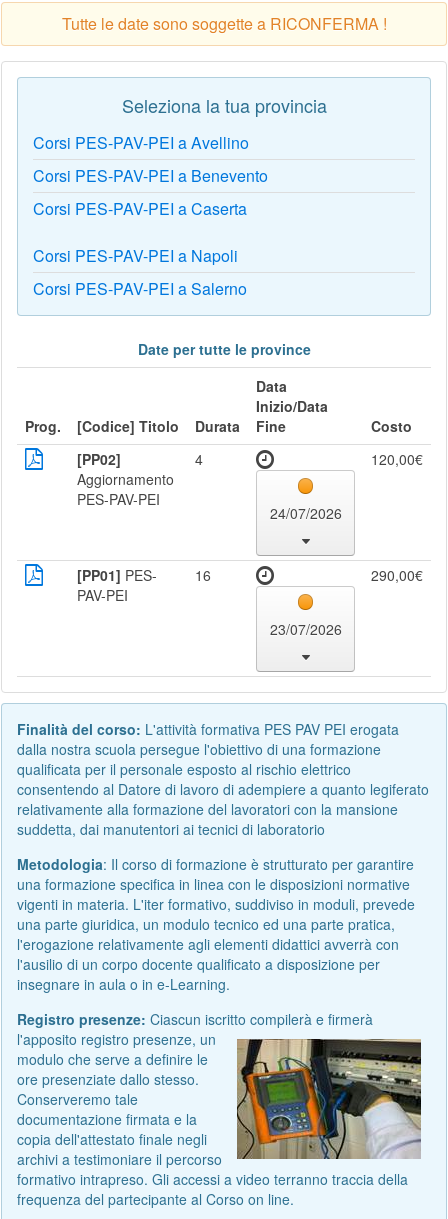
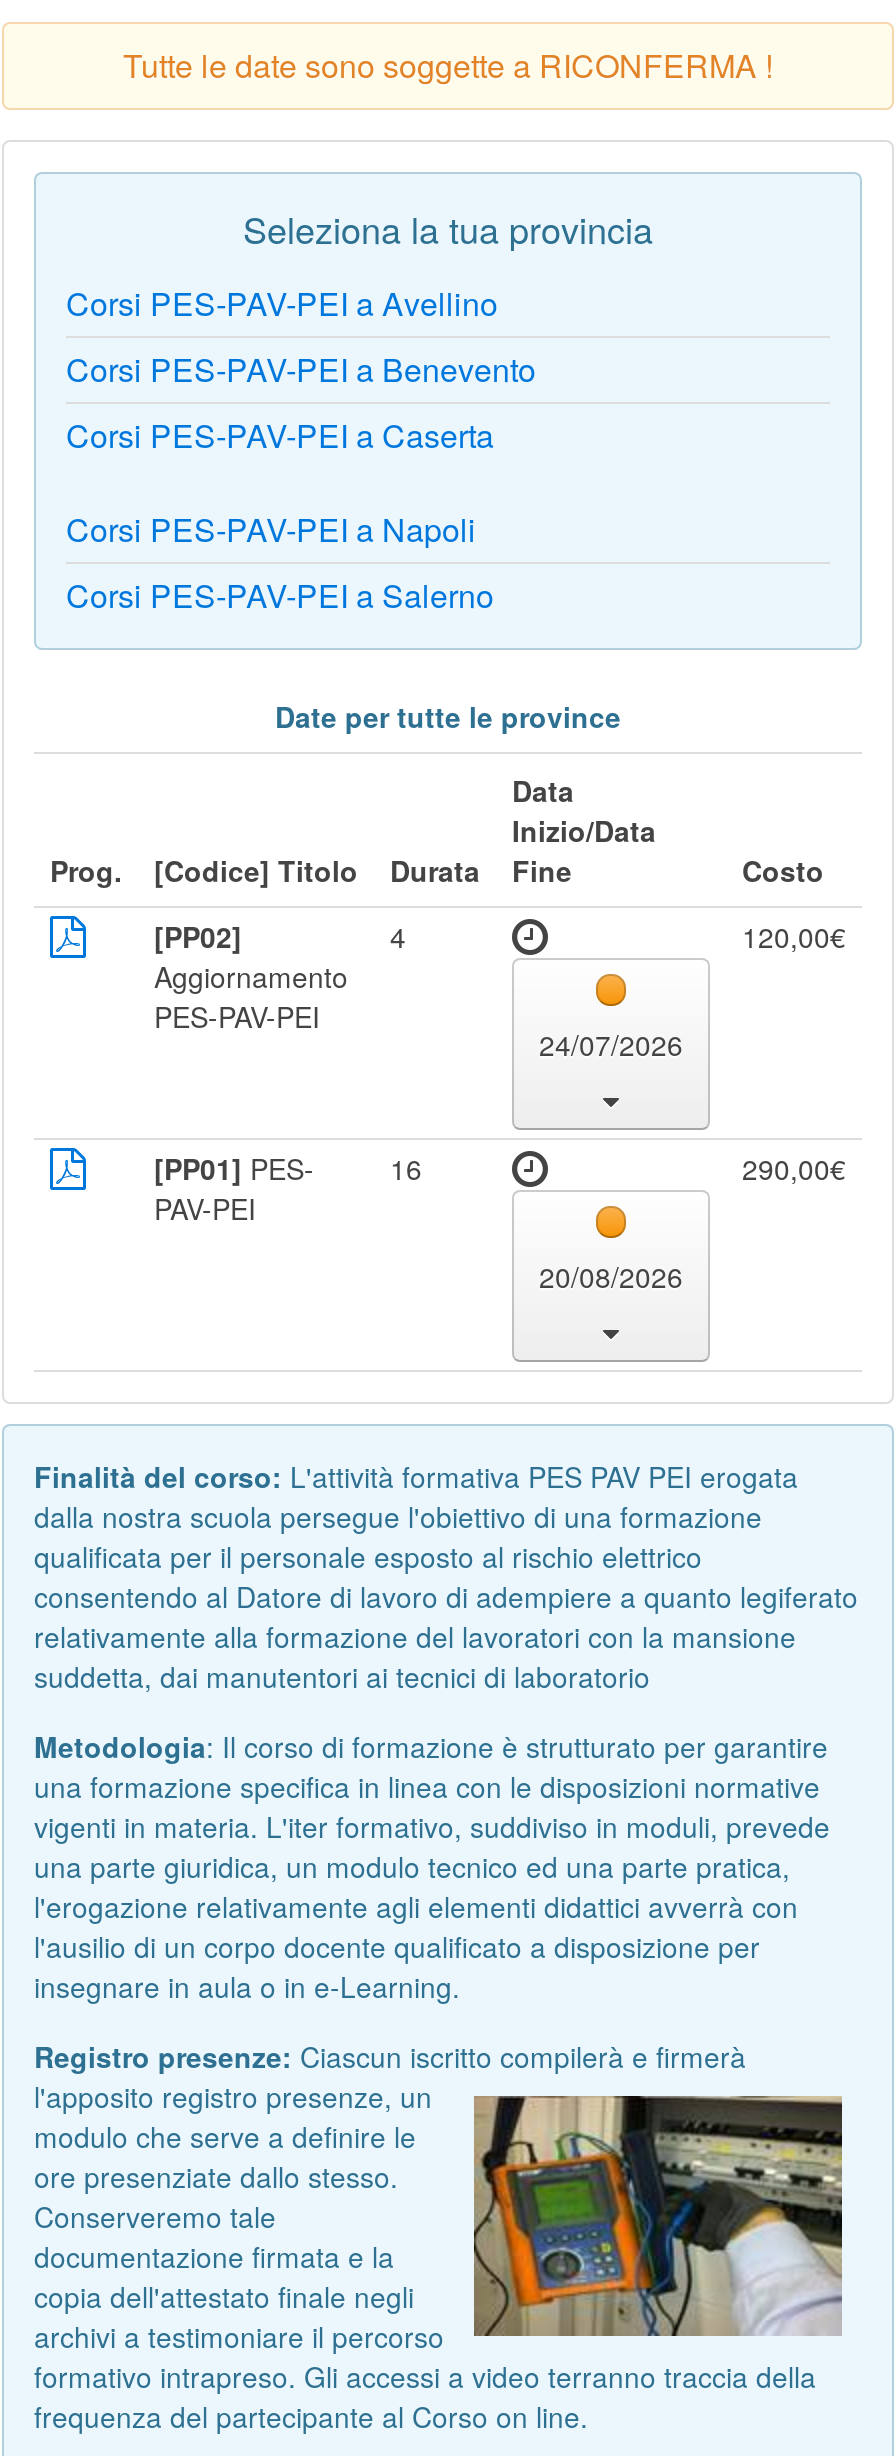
[269,619,341,639] 23/07/2026 -> [539,1256,683,1296] 20/08/2026

